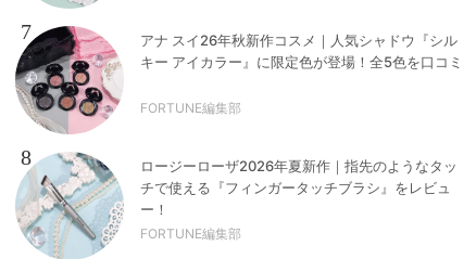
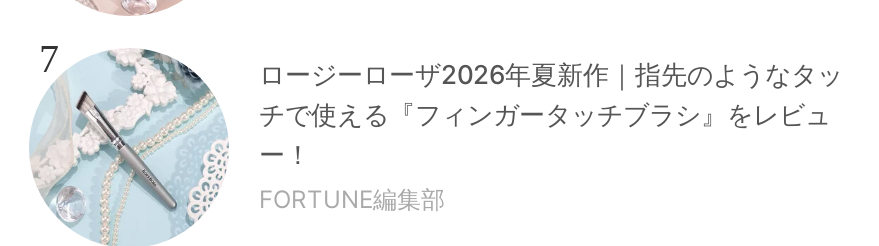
[14,25,463,169] [image] | アナ スイ26年秋新作コスメ｜人気シャドウ『シル | キー アイカラー』に限定色が登場！全5色を口コミ | FORTUNE編集部 | 8 -> none

